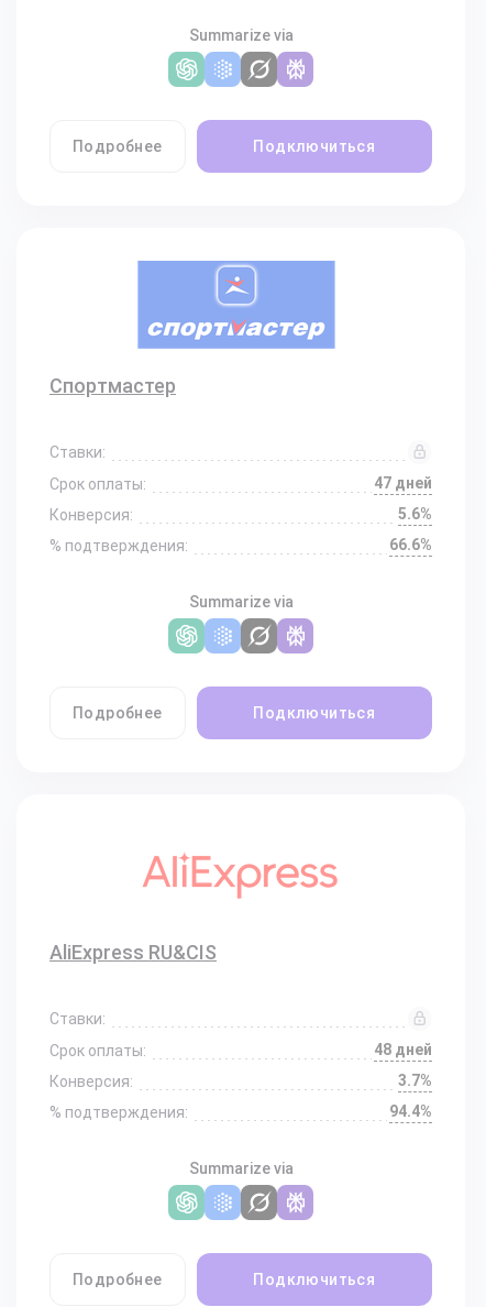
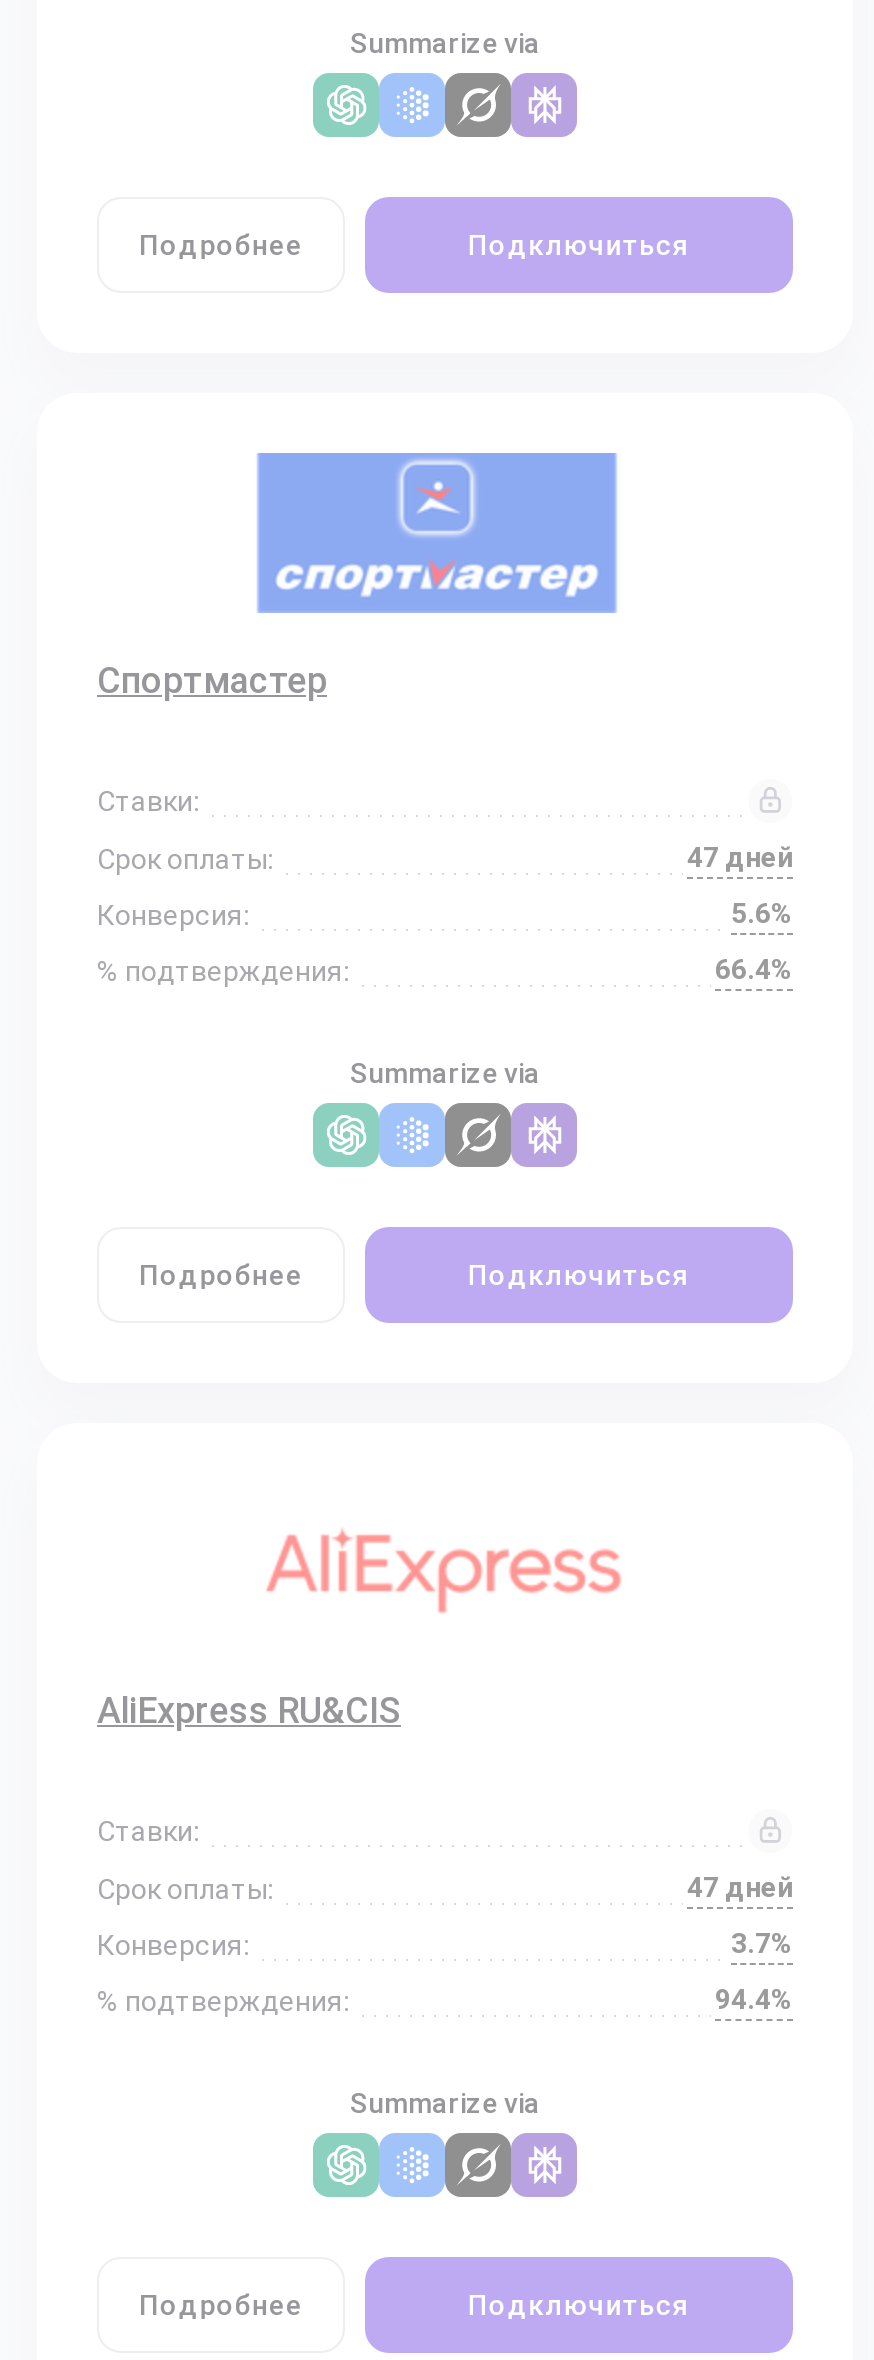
[389,536,432,553] 66.6% -> [715,953,793,985] 66.4%
[374,1041,432,1058] 48 дней -> [687,1871,793,1903] 47 дней

